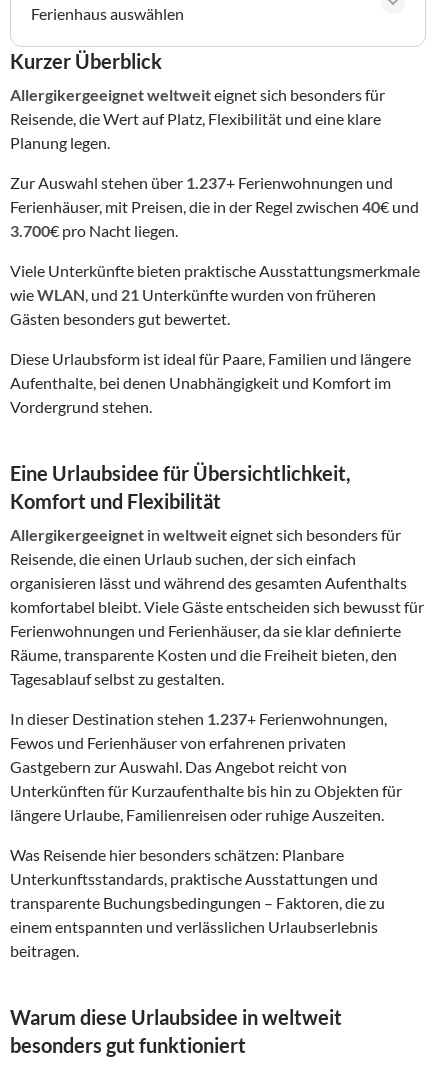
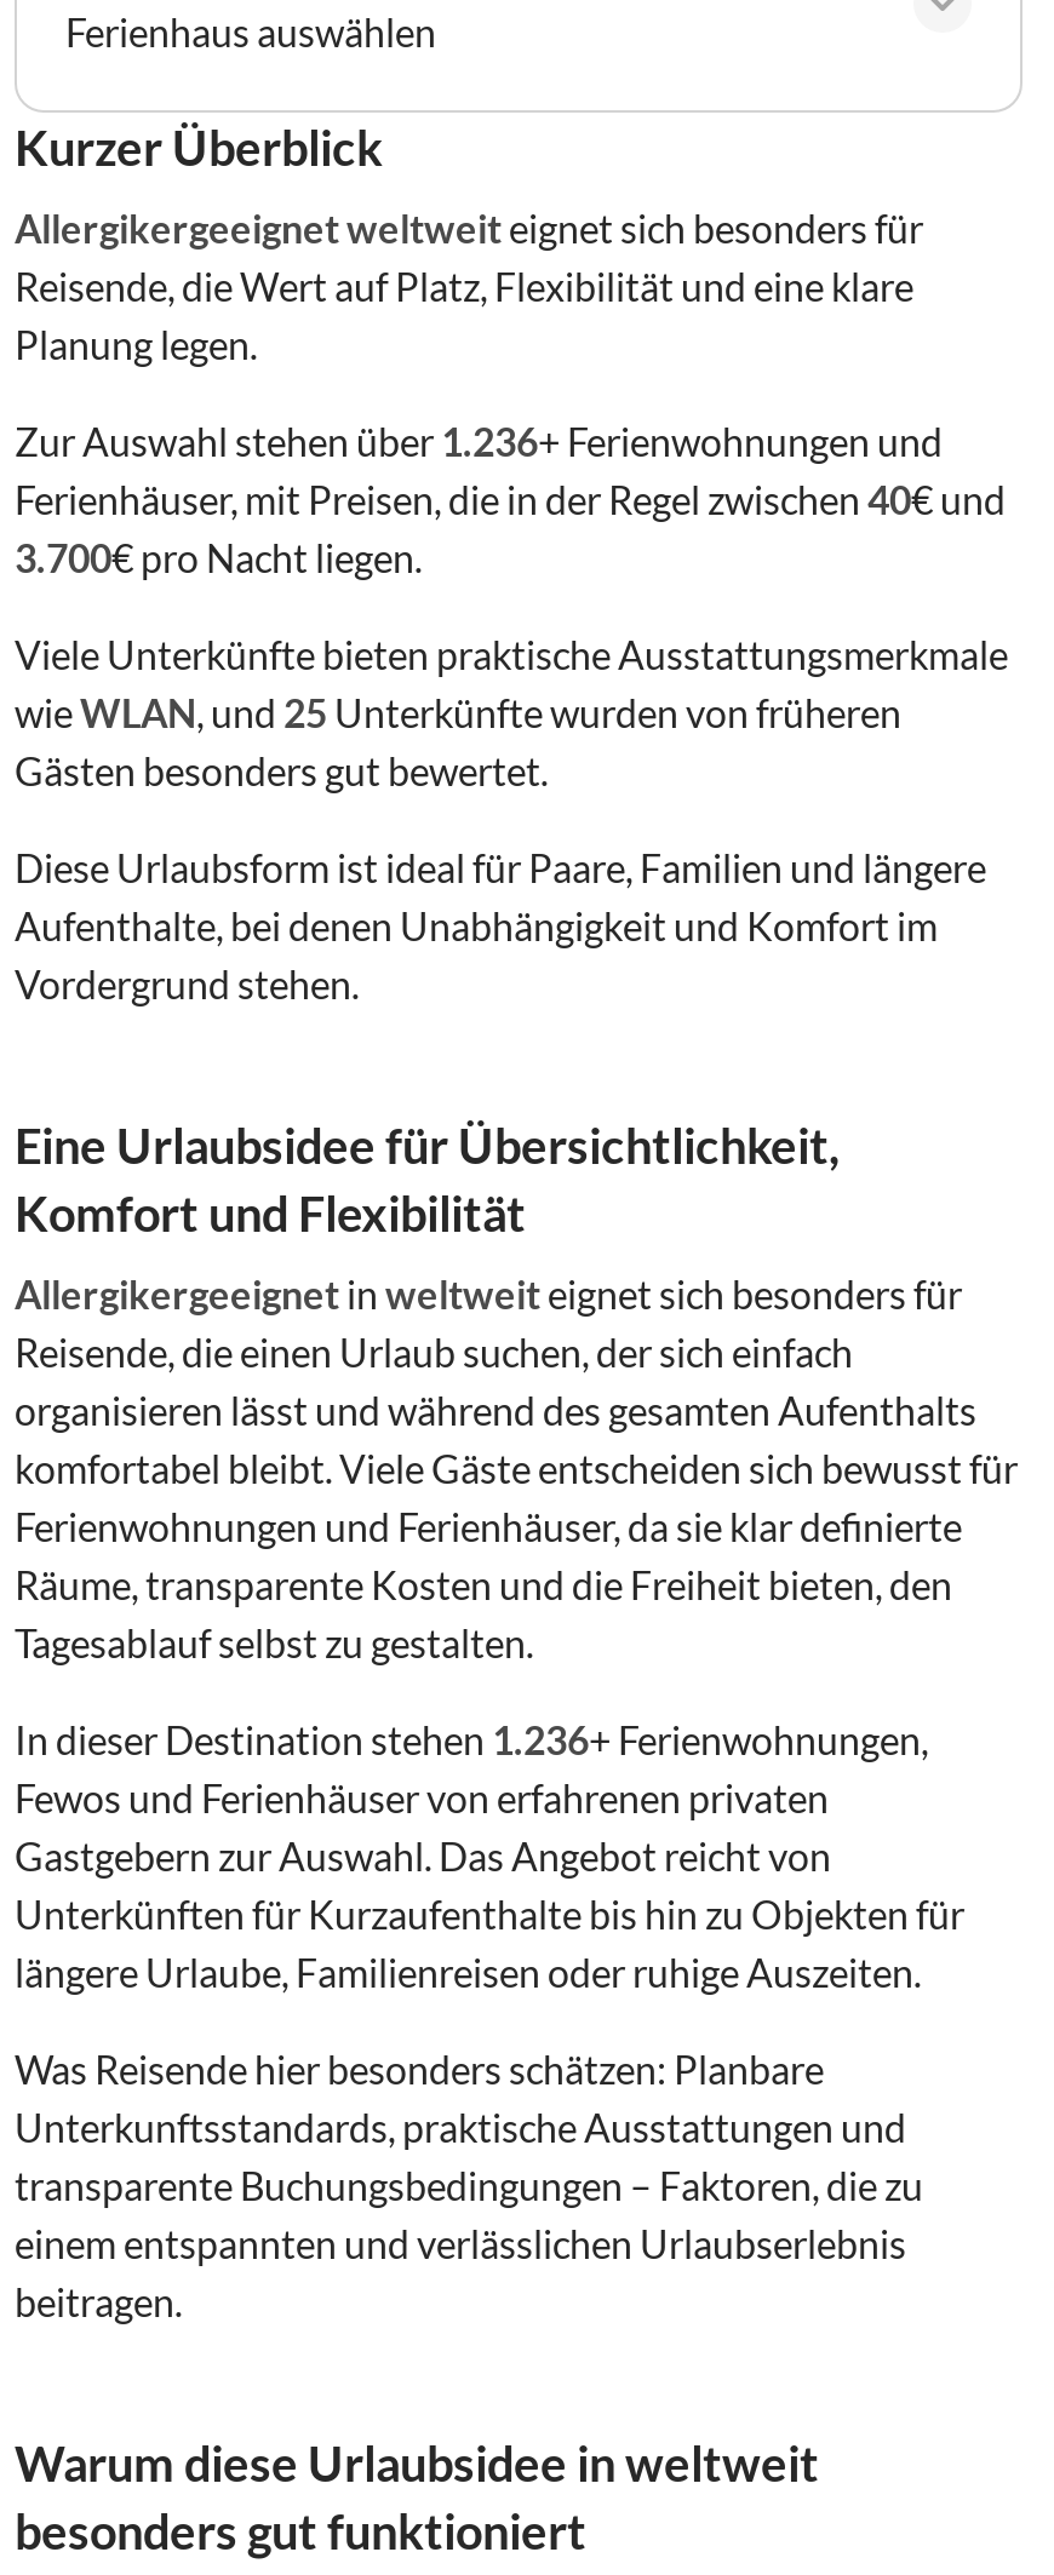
[10,173,393,192] Zur Auswahl stehen über 1.237+ Ferienwohnungen und -> [15,419,943,465] Zur Auswahl stehen über 1.236+ Ferienwohnungen und
[10,285,376,304] wieWLAN, und 21 Unterkünfte wurden von früheren -> [15,690,901,736] wieWLAN, und 25 Unterkünfte wurden von früheren
[10,709,387,728] In dieser Destination stehen 1.237+ Ferienwohnungen, -> [15,1717,928,1763] In dieser Destination stehen 1.236+ Ferienwohnungen,

